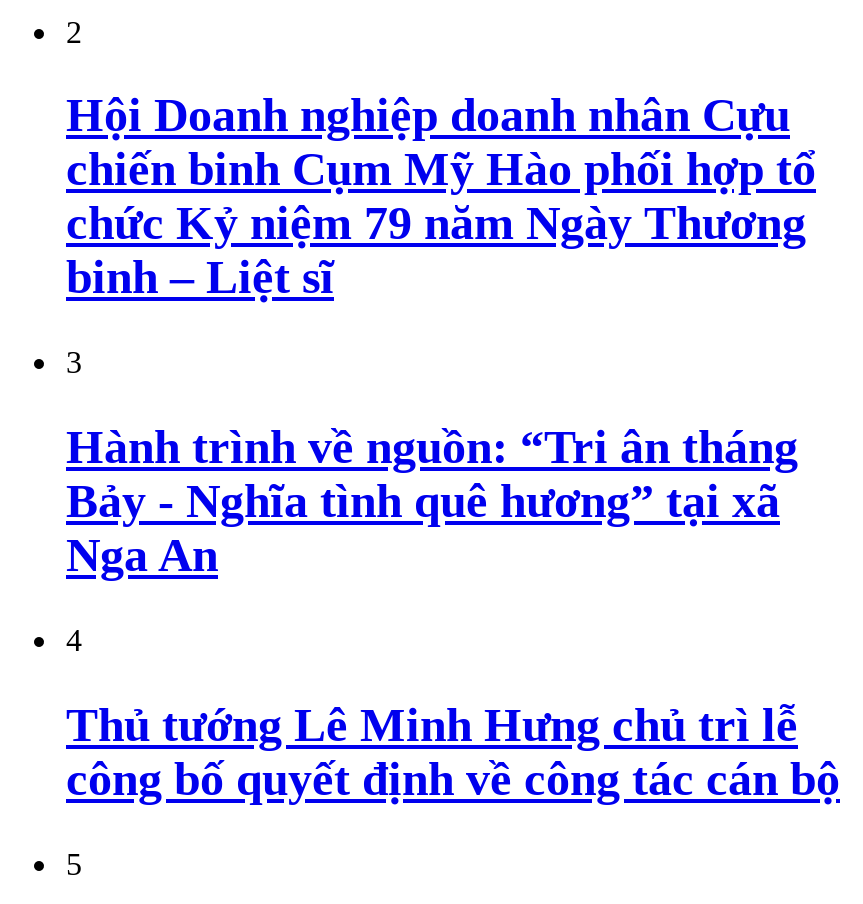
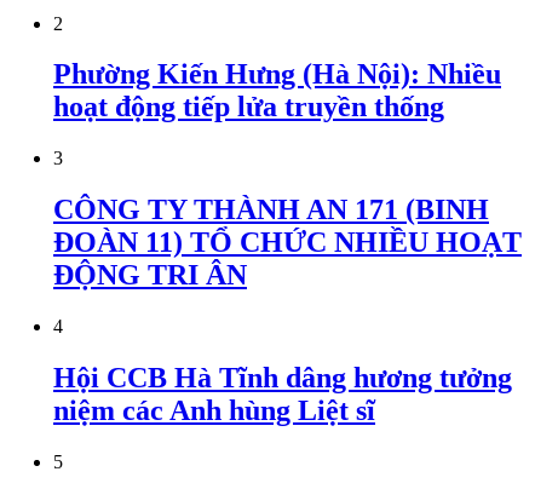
[66,90,816,304] Hội Doanh nghiệp doanh nhân Cựu | chiến binh Cụm Mỹ Hào phối hợp tổ | chức Kỷ niệm 79 năm Ngày Thương | binh – Liệt sĩ -> [53,59,501,123] Phường Kiến Hưng (Hà Nội): Nhiều | hoạt động tiếp lửa truyền thống
[66,421,798,581] Hành trình về nguồn: “Tri ân tháng | Bảy - Nghĩa tình quê hương” tại xã | Nga An -> [53,194,522,291] CÔNG TY THÀNH AN 171 (BINH | ĐOÀN 11) TỔ CHỨC NHIỀU HOẠT | ĐỘNG TRI ÂN
[66,699,840,805] Thủ tướng Lê Minh Hưng chủ trì lễ | công bố quyết định về công tác cán bộ -> [53,362,512,426] Hội CCB Hà Tĩnh dâng hương tưởng | niệm các Anh hùng Liệt sĩ

